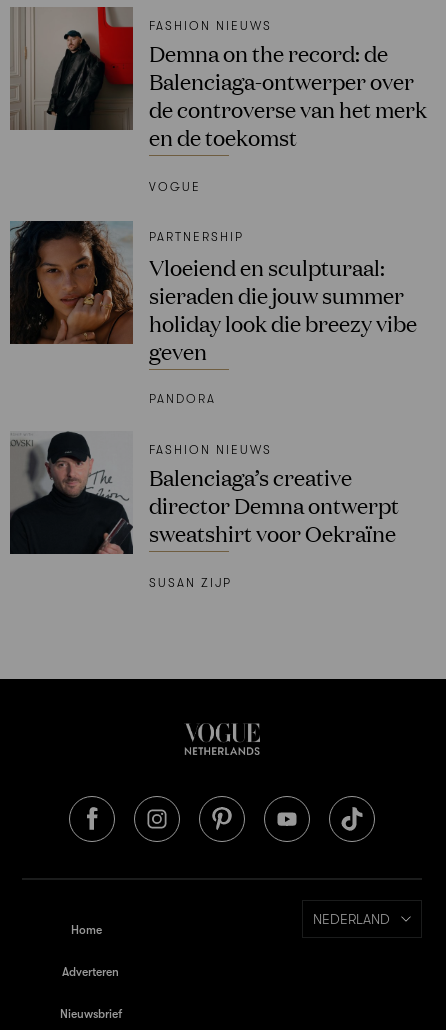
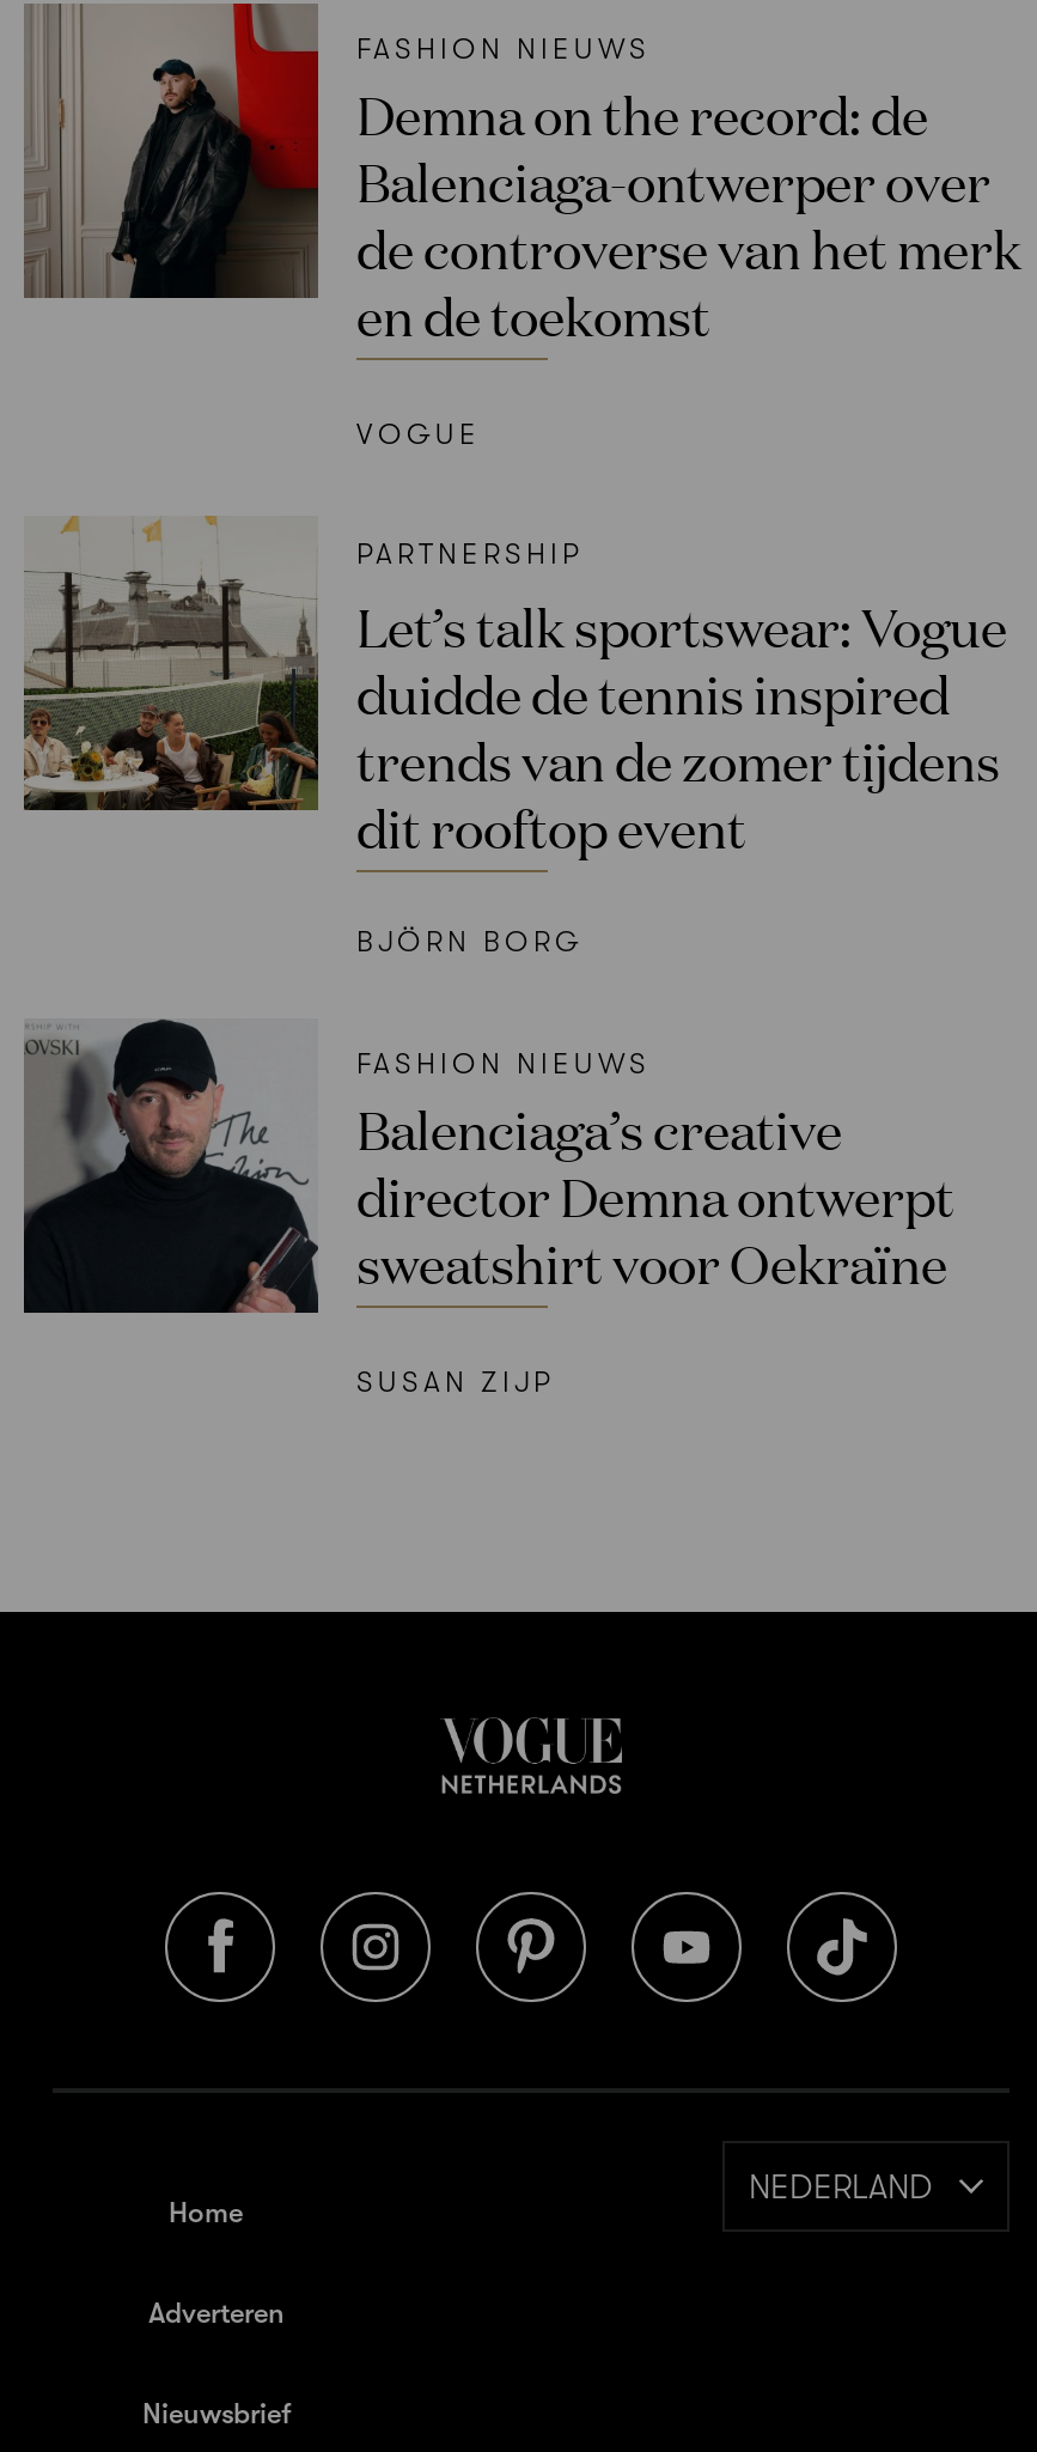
[9,220,417,365] [image] | Vloeiend en sculpturaal: | sieraden die jouw summer | holiday look die breezy vibe | geven -> [22,513,1007,861] [image] | Let’s talk sportswear: Vogue | duidde de tennis inspired | trends van de zomer tijdens | dit rooftop event
[149,392,216,406] PANDORA -> [356,925,584,959] BJÖRN BORG

